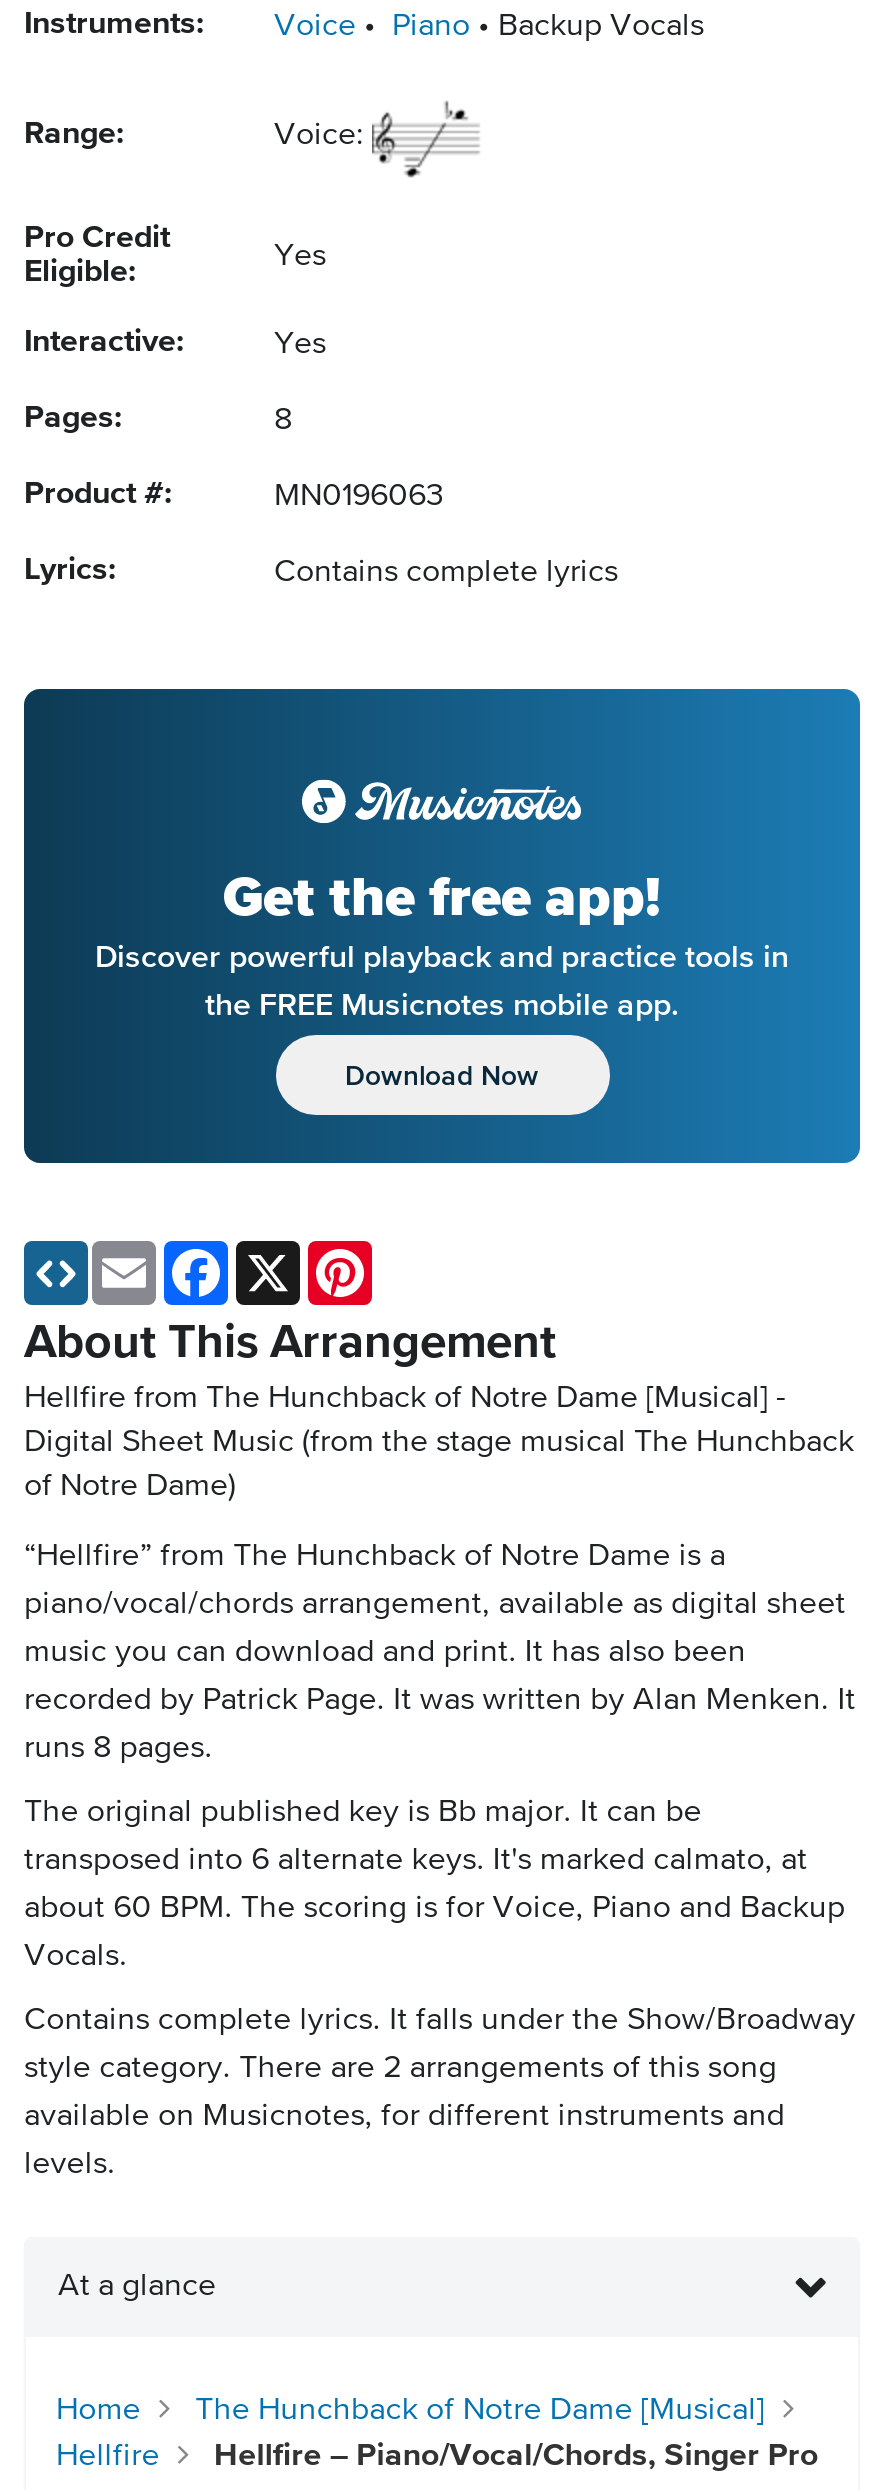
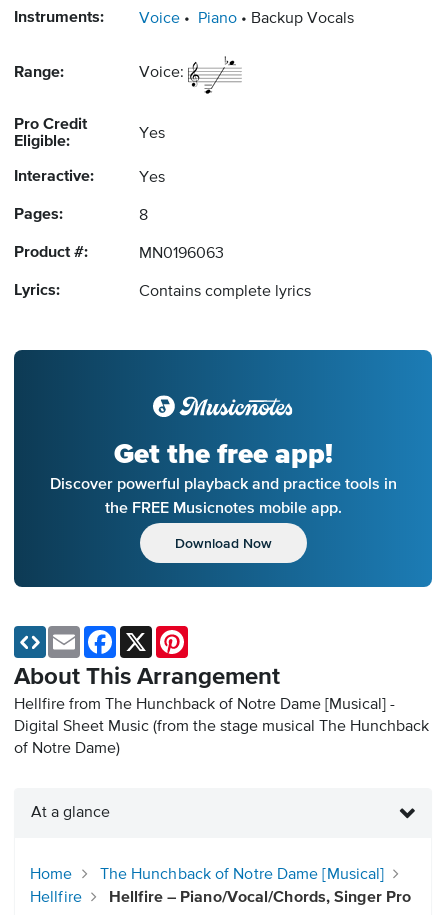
[24,1542,856,2182] “Hellfire” from The Hunchback of Notre Dame is a | piano/vocal/chords arrangement, available as digital sheet | music you can download and print. It has also been | recorded by Patrick Page. It was written by Alan Menken. It | runs 8 pages. | The original published key is Bb major. It can be | transposed into 6 alternate keys. It's marked calmato, at | about 60 BPM. The scoring is for Voice, Piano and Backup | Vocals. | Contains complete lyrics. It falls under the Show/Broadway | style category. There are 2 arrangements of this song | available on Musicnotes, for different instruments and | levels. -> none

